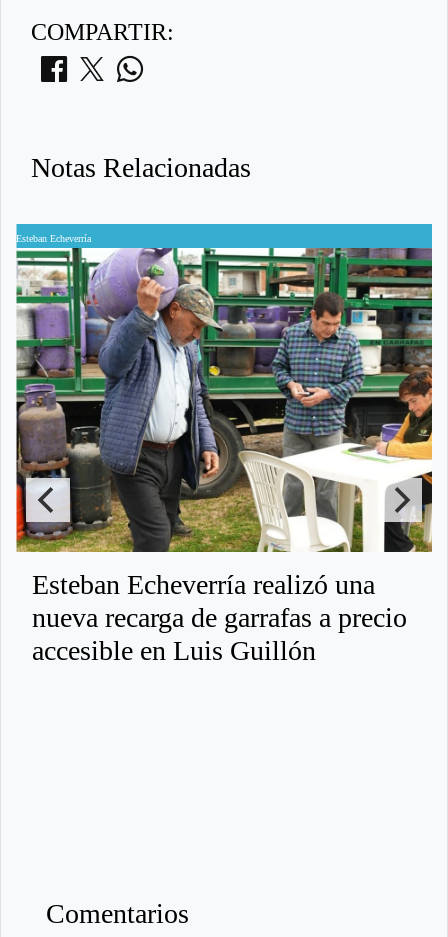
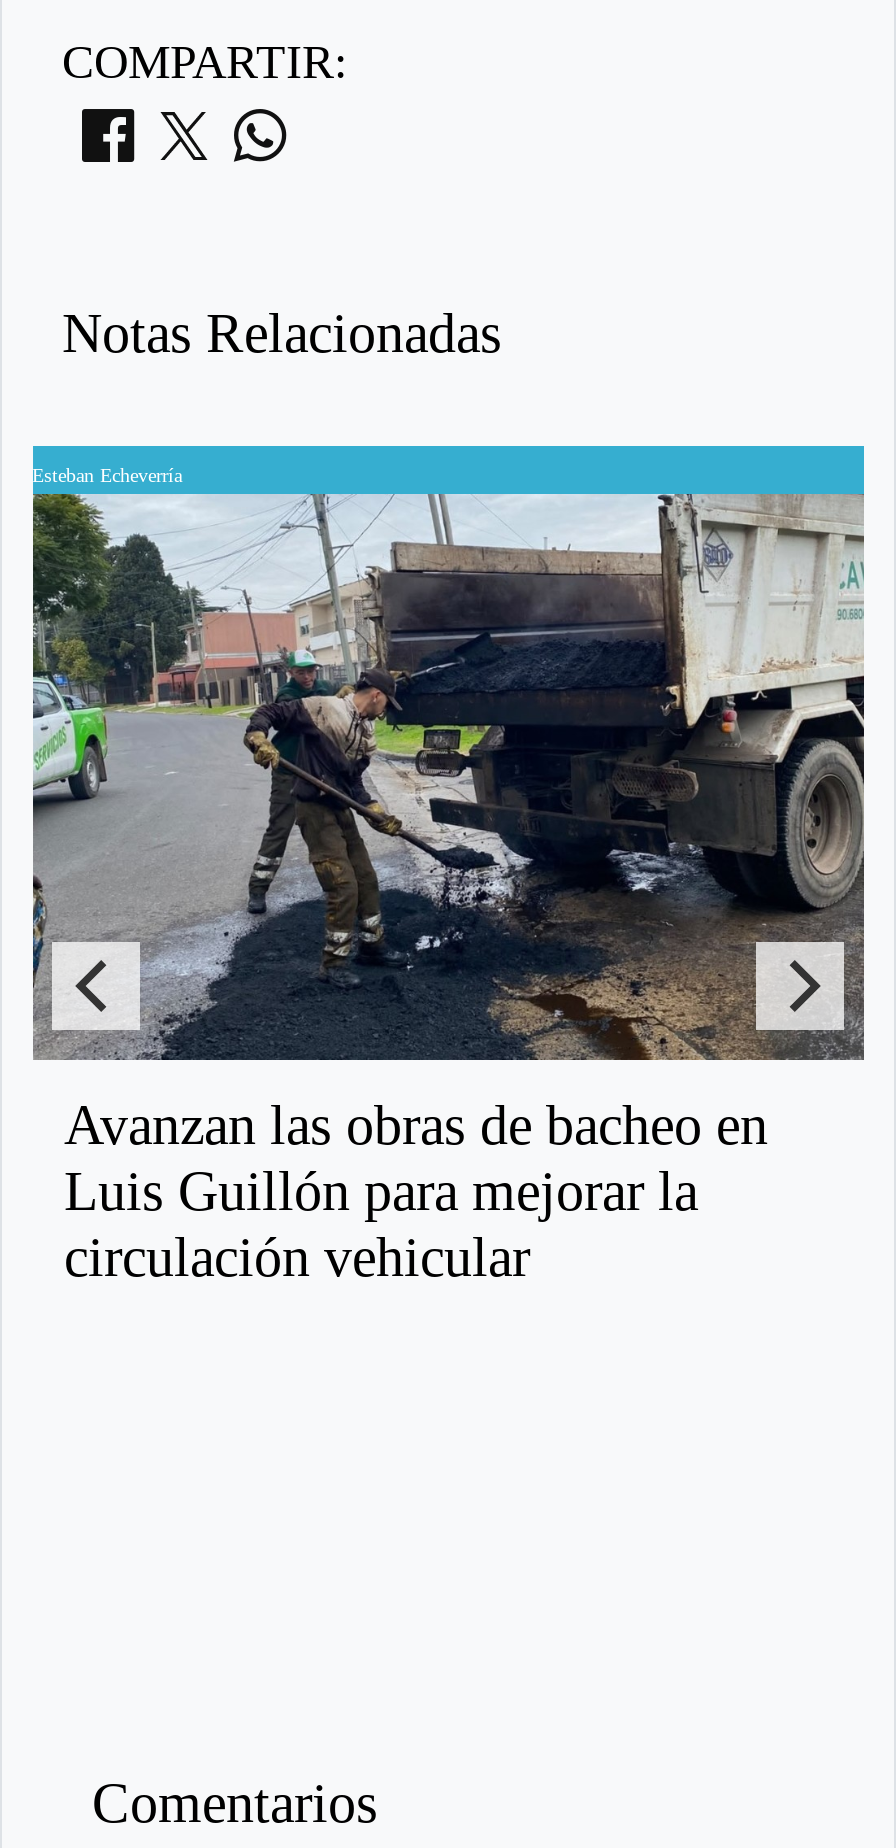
[15,247,433,666] [image] | Esteban Echeverría realizó una | nueva recarga de garrafas a precio | accesible en Luis Guillón -> [32,492,866,1288] [image] | Avanzan las obras de bacheo en | Luis Guillón para mejorar la | circulación vehicular

